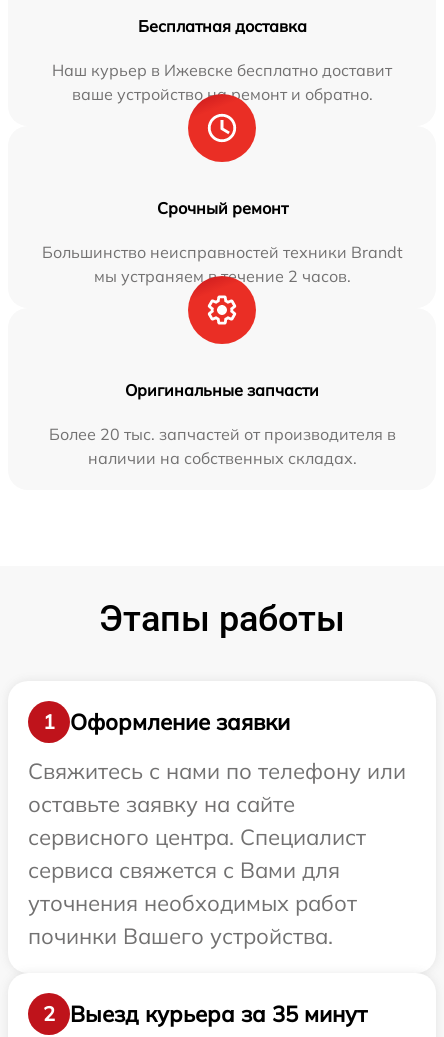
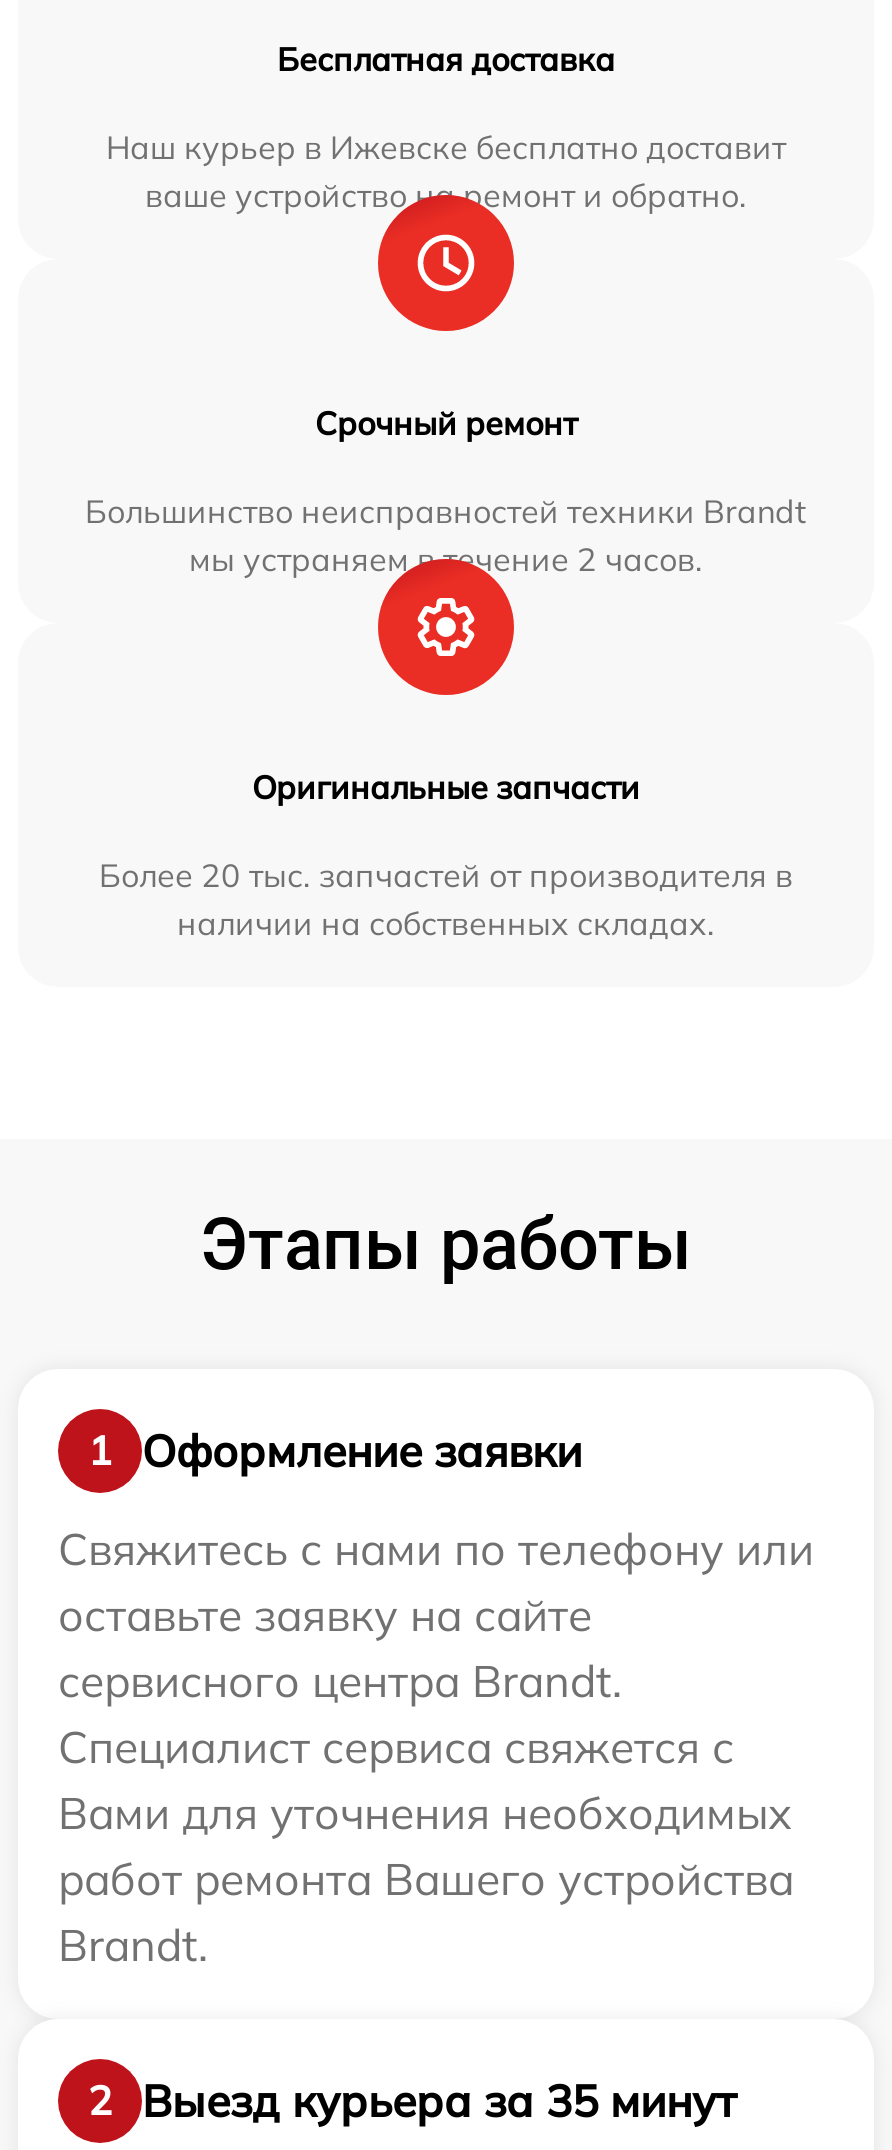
[28,823,366,950] сервисного центра. Специалист | сервиса свяжется с Вами для | уточнения необходимых работ | починки Вашего устройства. -> [58,1654,794,1974] сервисного центра Brandt. | Специалист сервиса свяжется с | Вами для уточнения необходимых | работ ремонта Вашего устройства | Brandt.

